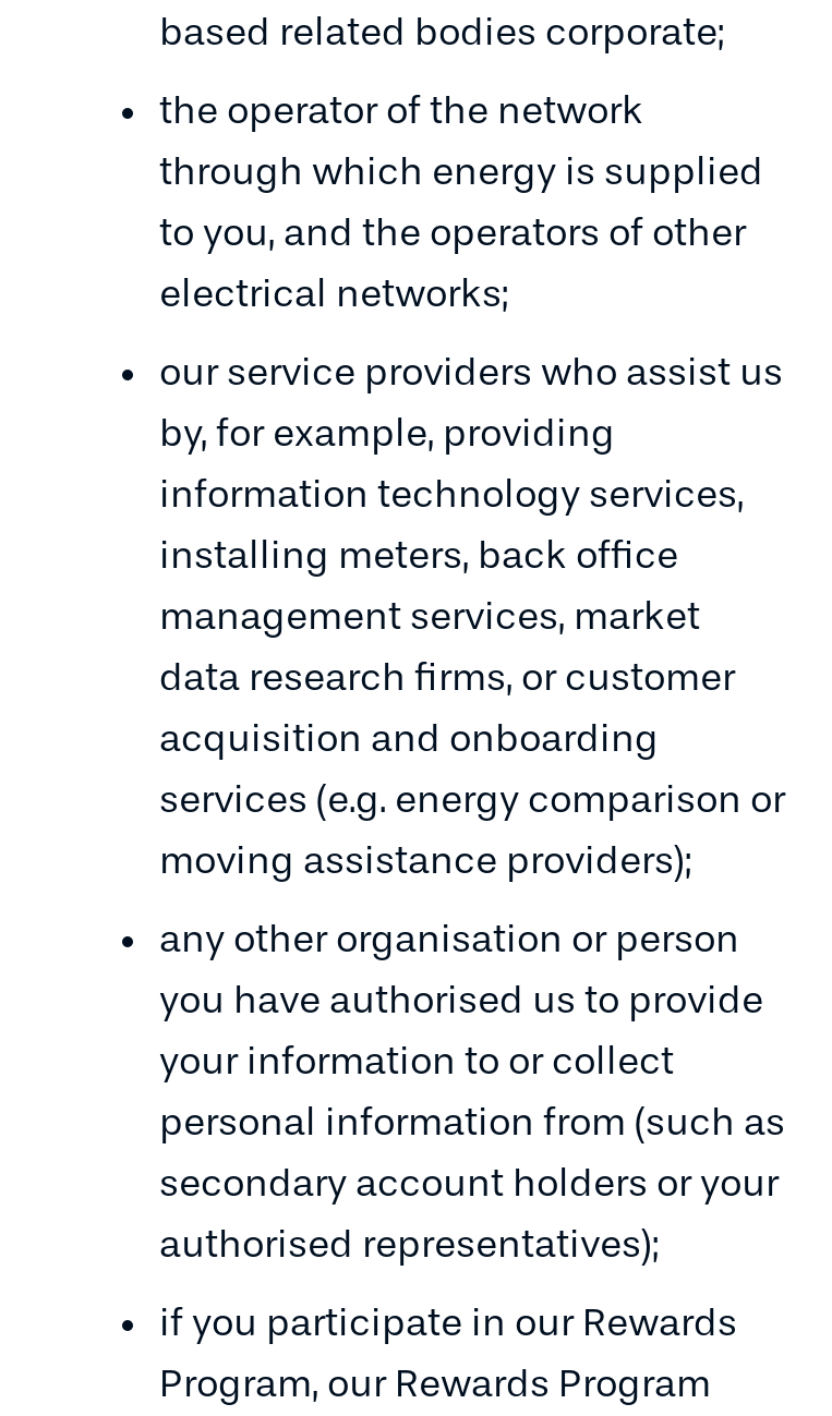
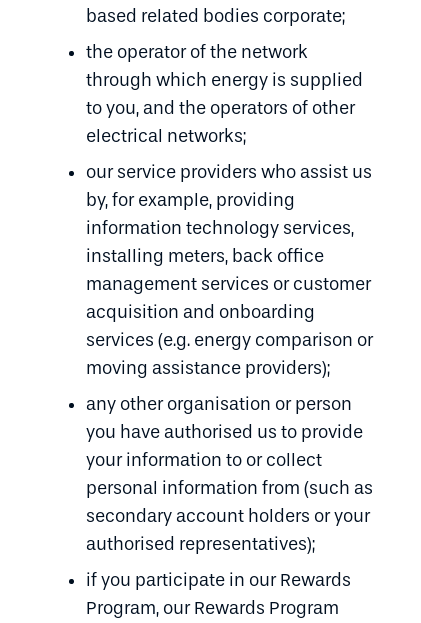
[159,594,735,701] management services, market | data research firms, or customer -> [86,274,371,295] management services or customer

